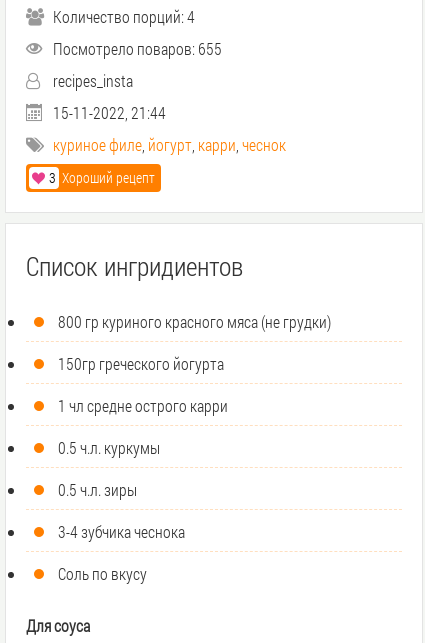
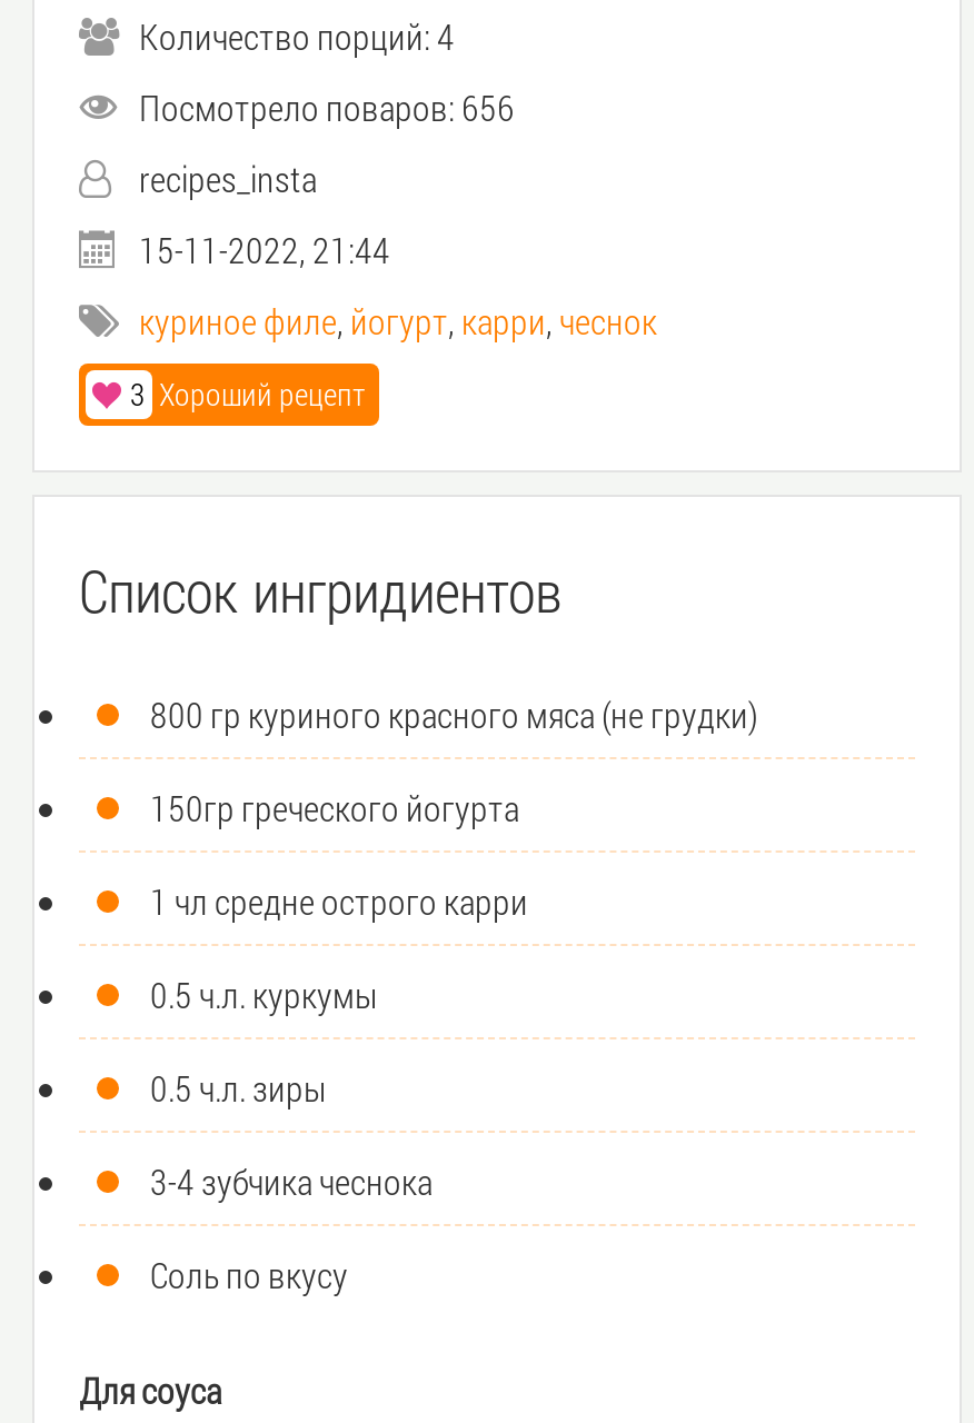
[53,38,222,59] Посмотрело поваров: 655 -> [139,83,515,130] Посмотрело поваров: 656

